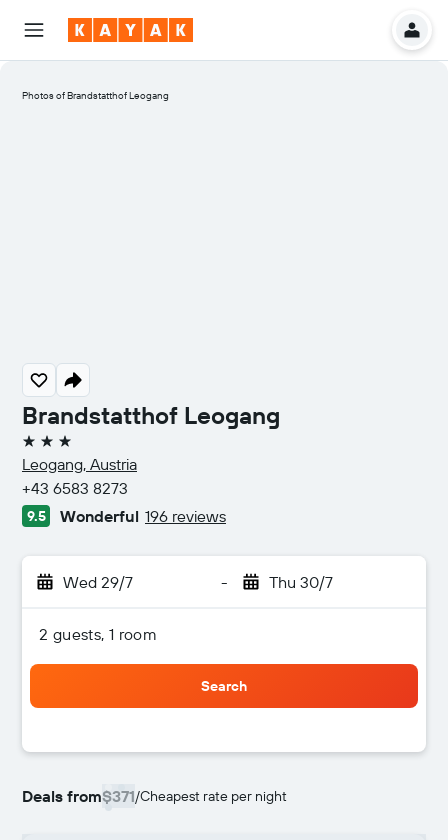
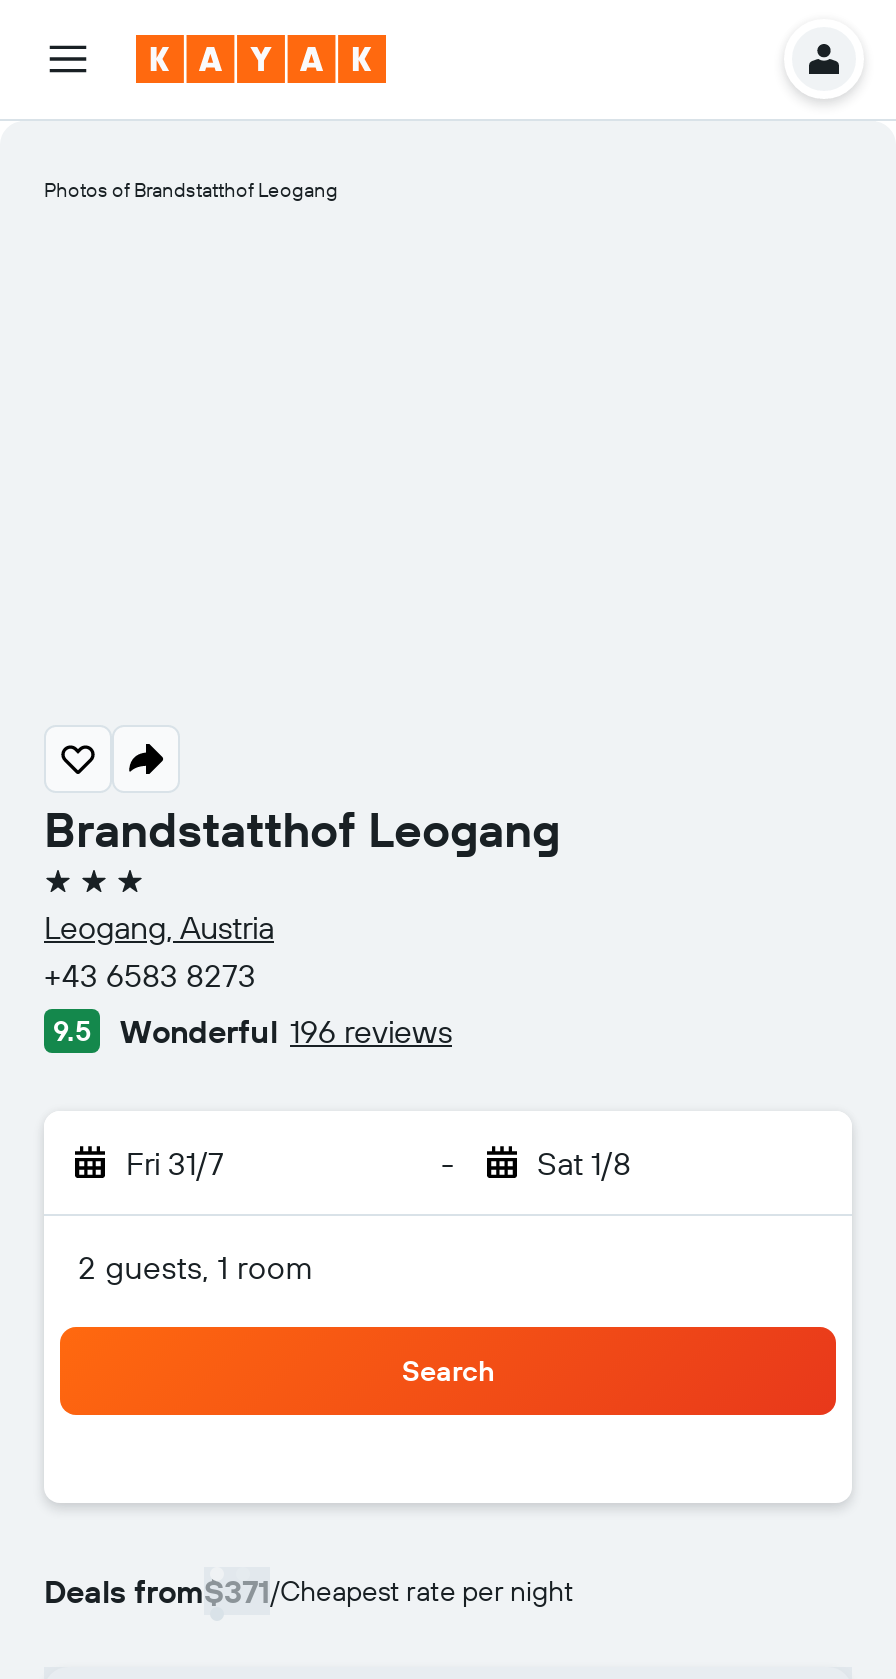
[63,572,133,592] Wed 29/7 -> [126,1143,224,1183] Fri 31/7
[268,572,332,592] Thu 30/7 -> [537,1143,631,1183] Sat 1/8

